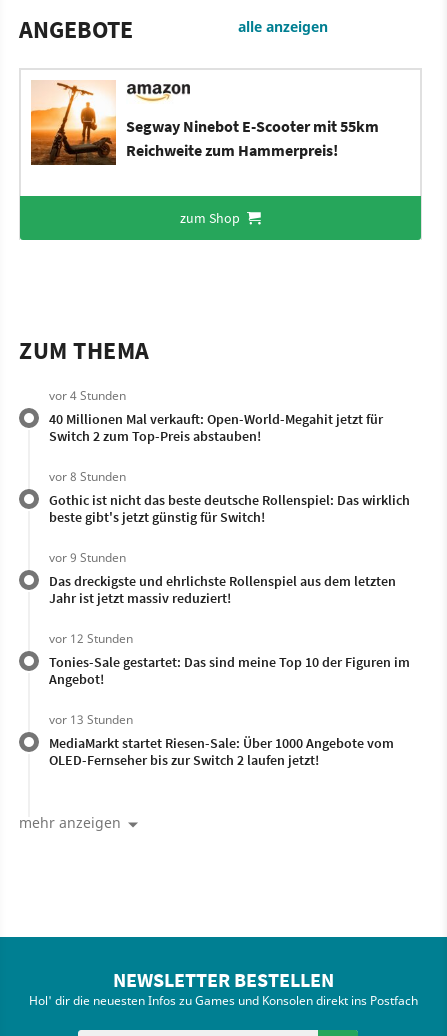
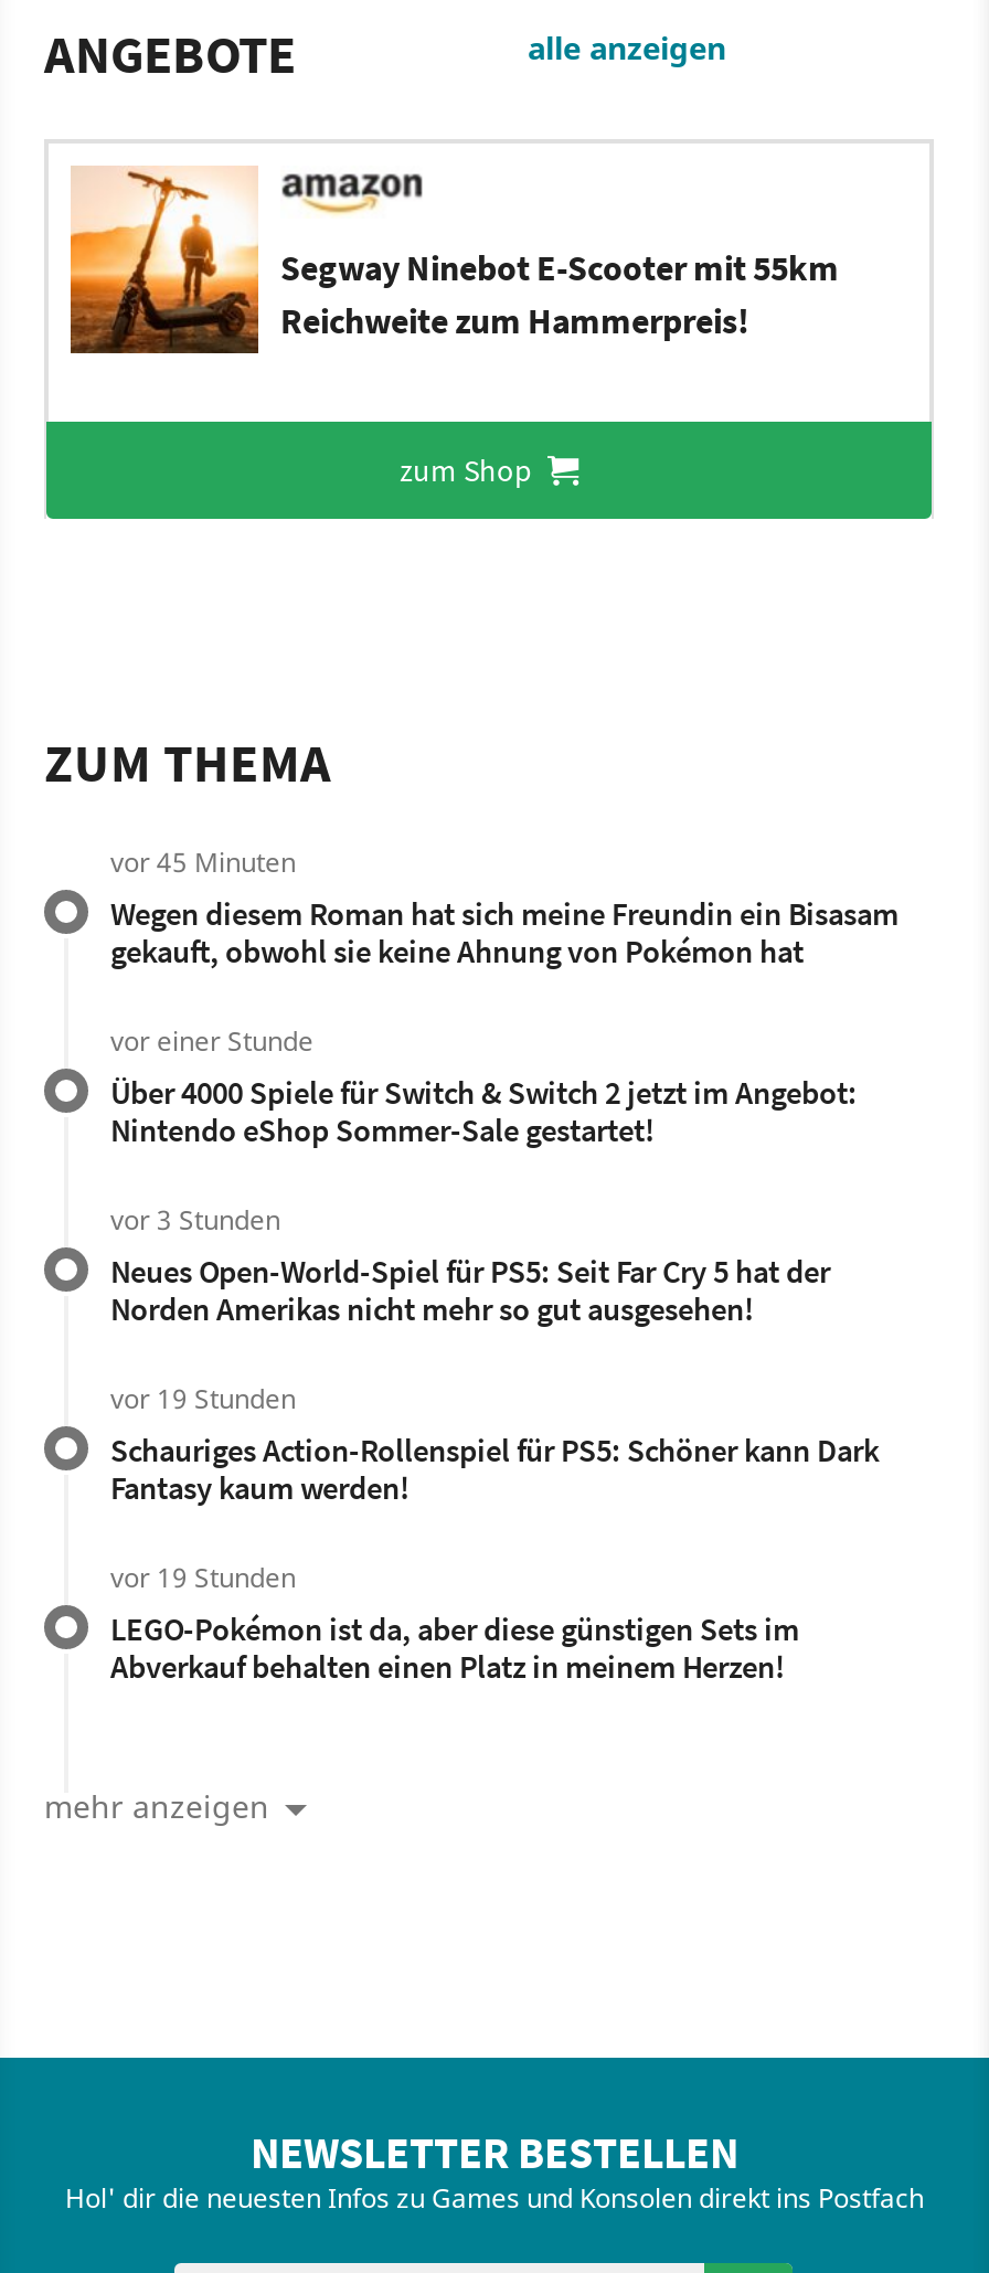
[49,386,383,444] vor 4 Stunden | 40 Millionen Mal verkauft: Open-World-Megahit jetzt für | Switch 2 zum Top-Preis abstauben! -> [110,842,898,970] vor 45 Minuten | Wegen diesem Roman hat sich meine Freundin ein Bisasam | gekauft, obwohl sie keine Ahnung von Pokémon hat
[49,467,410,525] vor 8 Stunden | Gothic ist nicht das beste deutsche Rollenspiel: Das wirklich | beste gibt's jetzt günstig für Switch! -> [110,1021,857,1149] vor einer Stunde | Über 4000 Spiele für Switch & Switch 2 jetzt im Angebot: | Nintendo eShop Sommer-Sale gestartet!
[49,548,396,606] vor 9 Stunden | Das dreckigste und ehrlichste Rollenspiel aus dem letzten | Jahr ist jetzt massiv reduziert! -> [110,1200,830,1328] vor 3 Stunden | Neues Open-World-Spiel für PS5: Seit Far Cry 5 hat der | Norden Amerikas nicht mehr so gut ausgesehen!
[49,629,410,687] vor 12 Stunden | Tonies-Sale gestartet: Das sind meine Top 10 der Figuren im | Angebot! -> [110,1379,879,1507] vor 19 Stunden | Schauriges Action-Rollenspiel für PS5: Schöner kann Dark | Fantasy kaum werden!
[49,710,394,768] vor 13 Stunden | MediaMarkt startet Riesen-Sale: Über 1000 Angebote vom | OLED-Fernseher bis zur Switch 2 laufen jetzt! -> [110,1558,799,1686] vor 19 Stunden | LEGO-Pokémon ist da, aber diese günstigen Sets im | Abverkauf behalten einen Platz in meinem Herzen!

